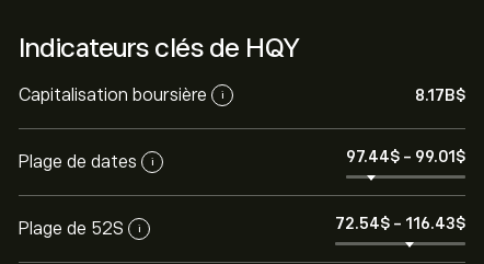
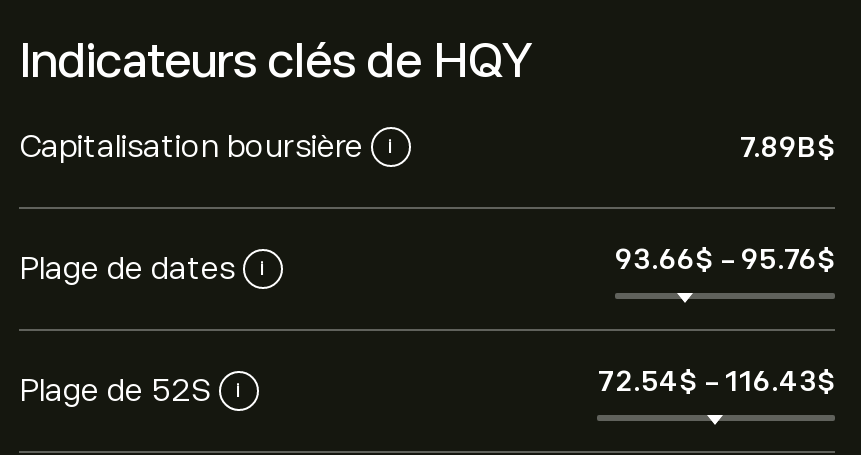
[415,87,465,104] 8.17B$ -> [739,131,835,163] 7.89B$
[346,147,465,165] 97.44$- 99.01$ -> [615,242,835,274] 93.66$- 95.76$

